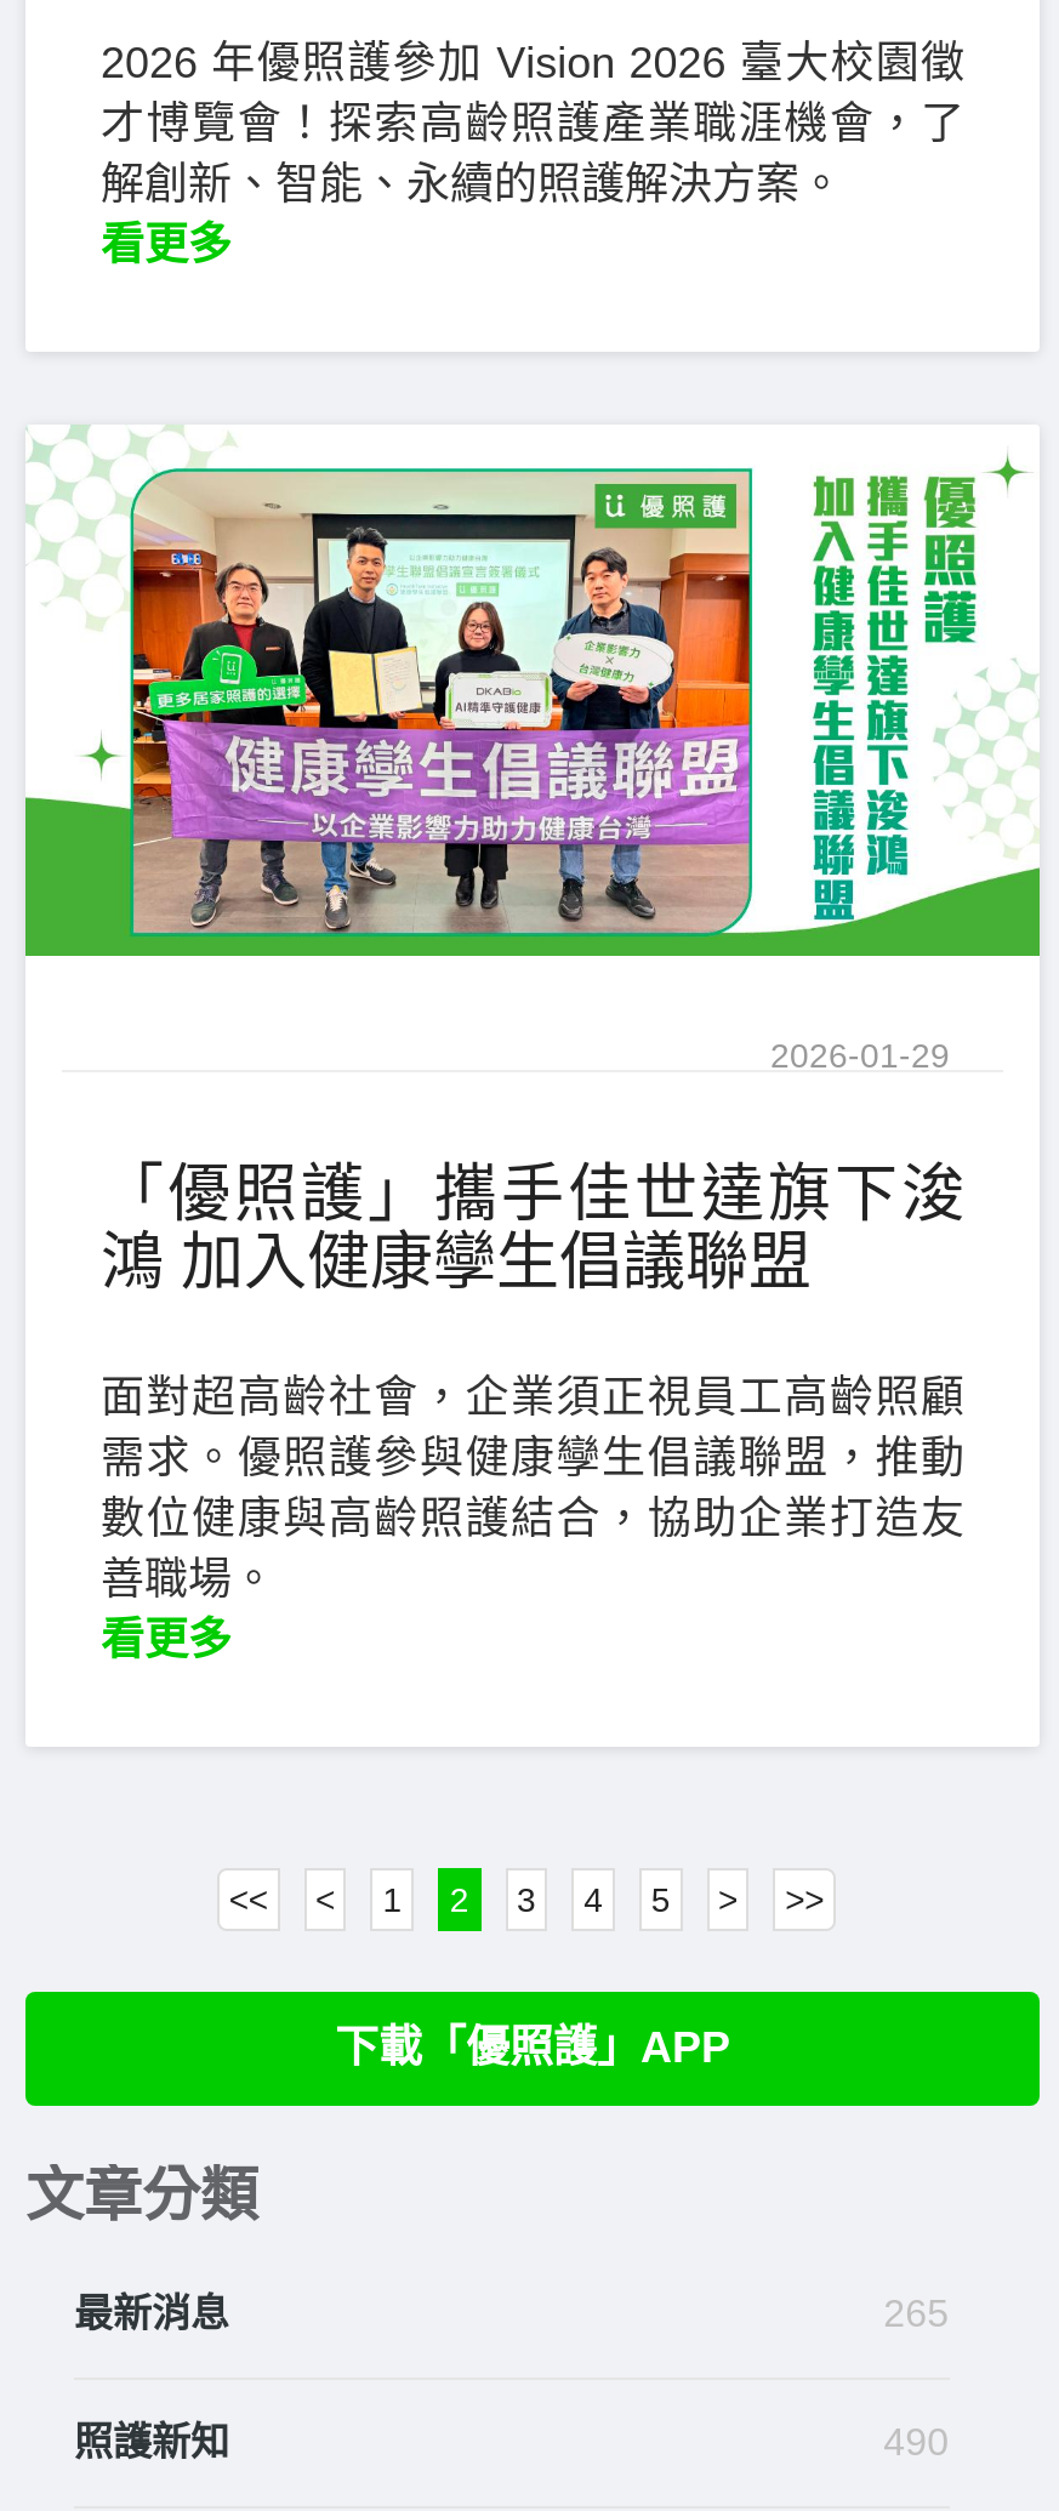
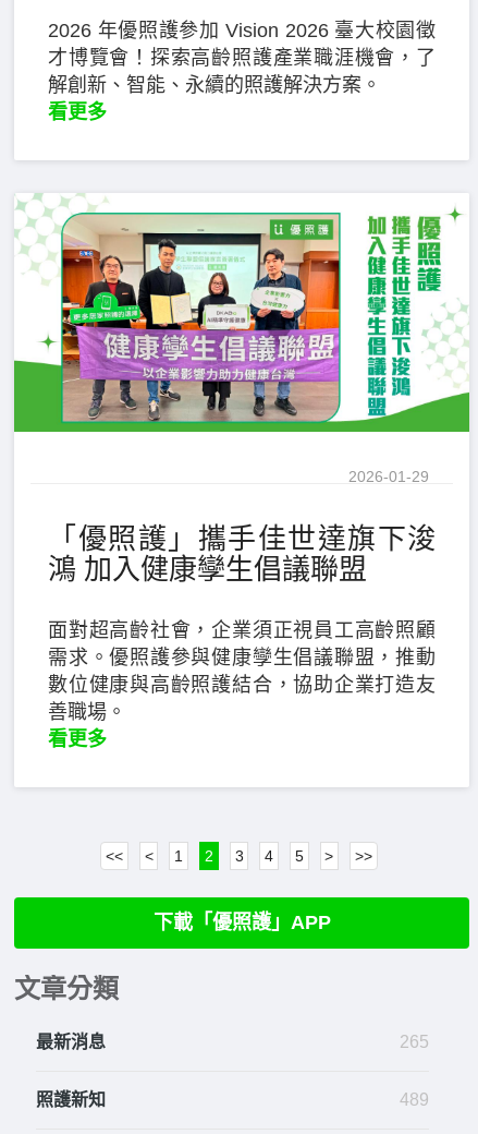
[884,2422,949,2464] 490 -> [399,1091,429,1109] 489

